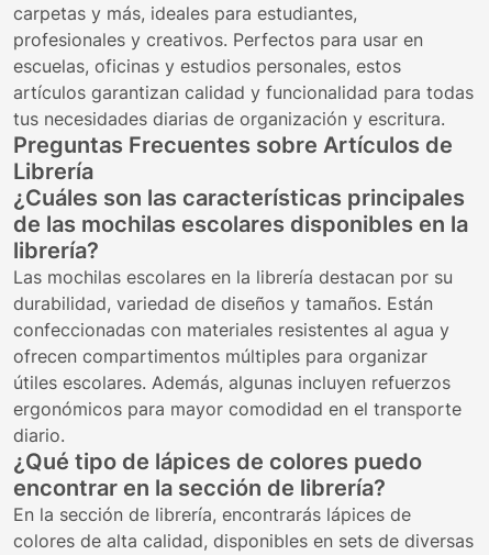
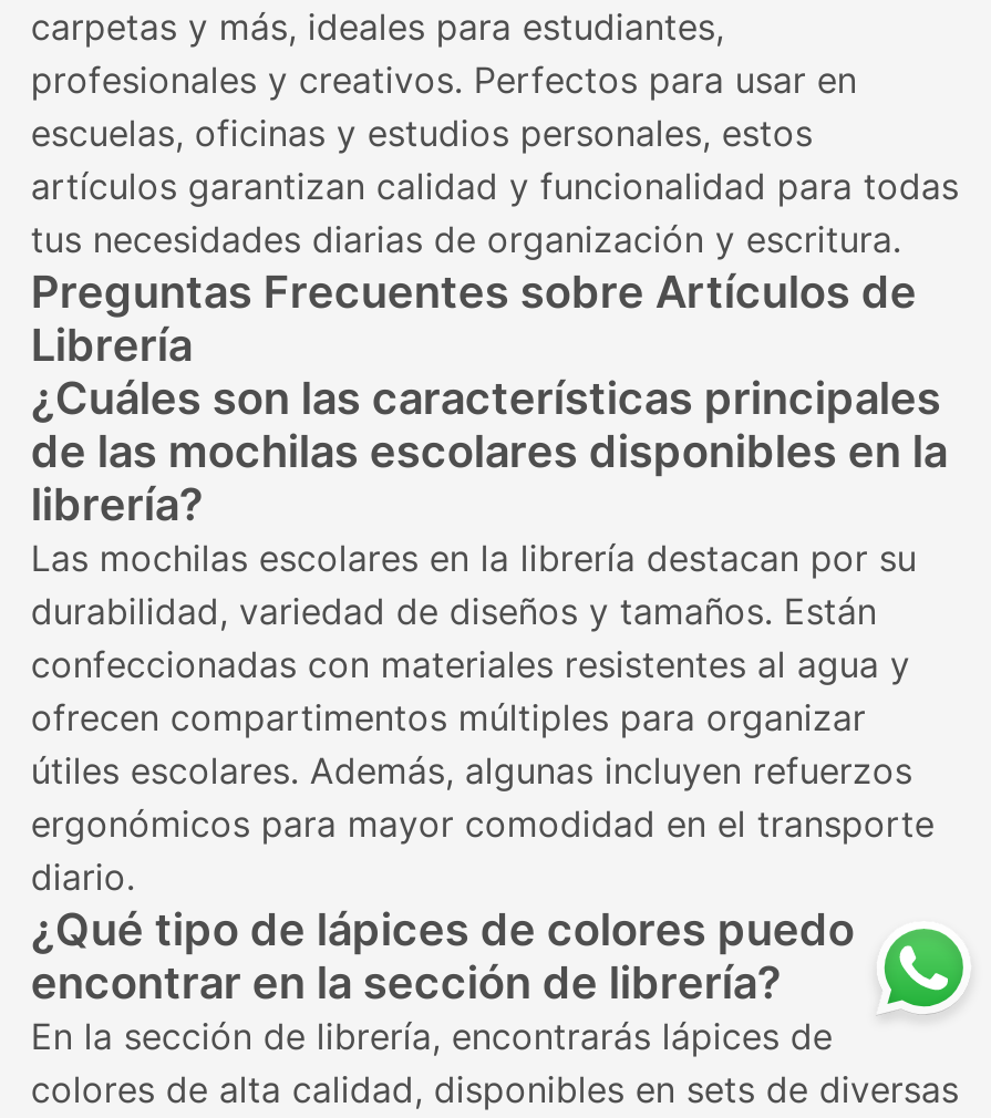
none -> [878,925,967,1023] [image]

